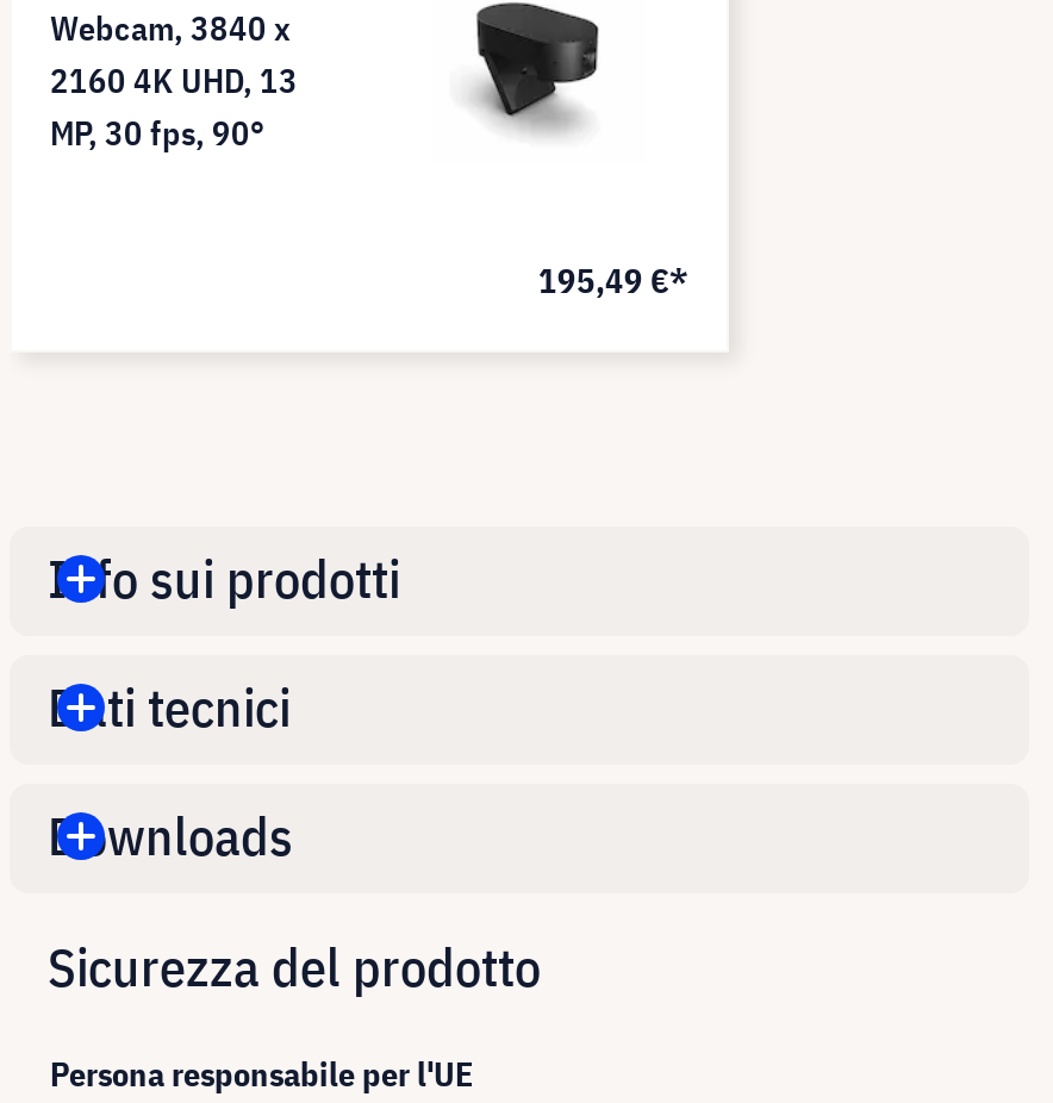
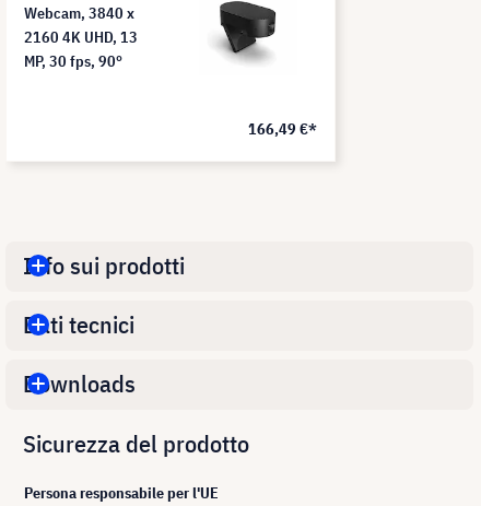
[538,259,688,302] 195,49 €* -> [248,119,317,139] 166,49 €*

